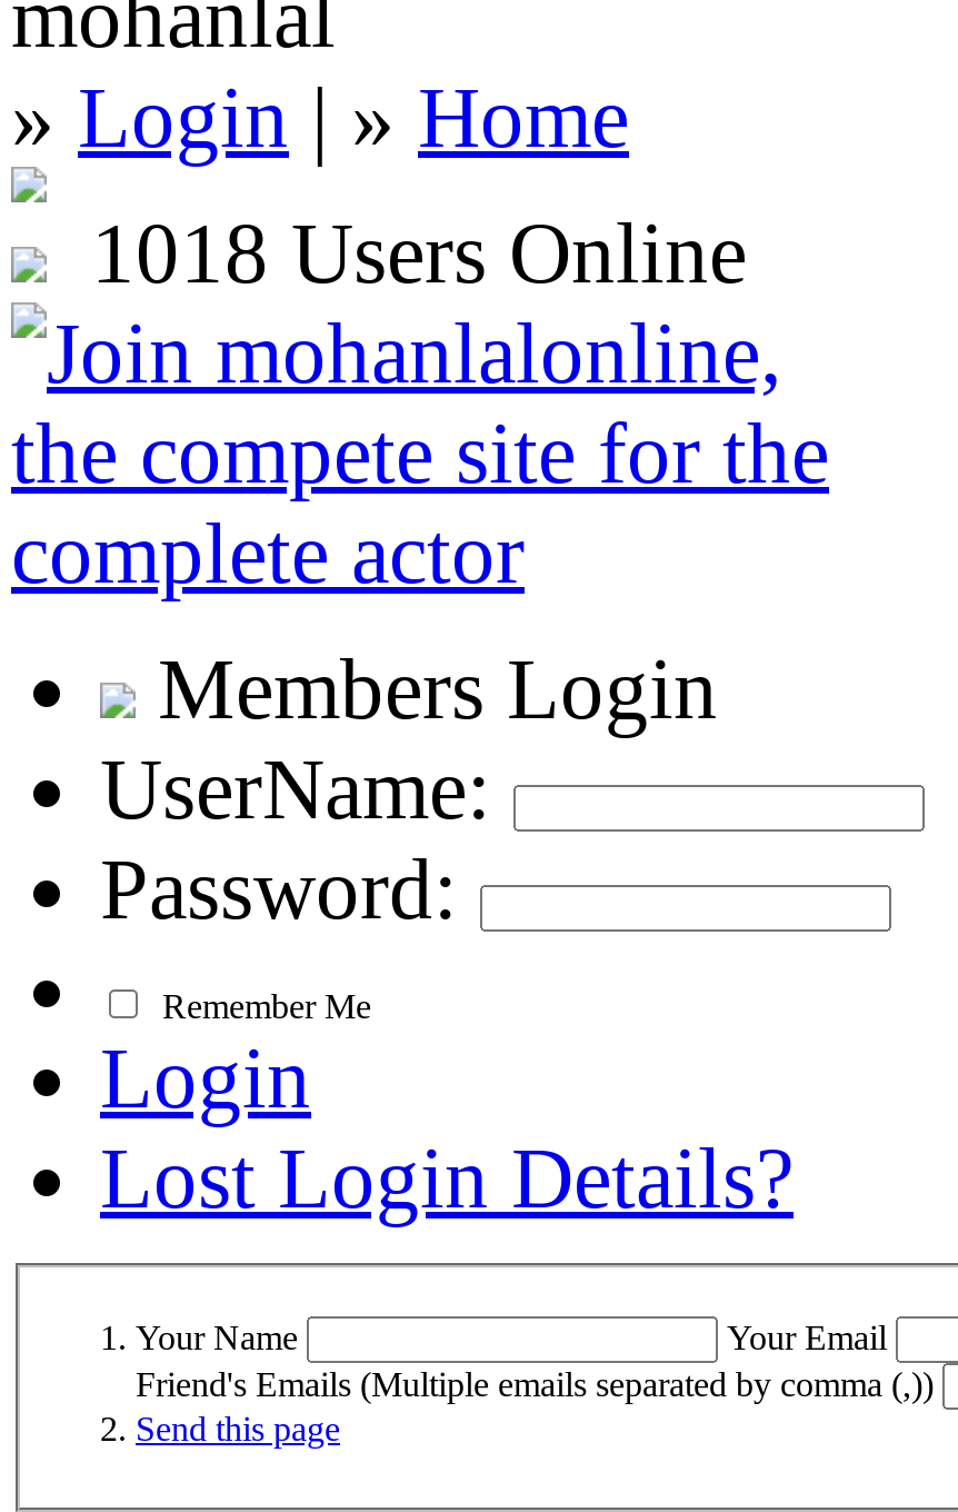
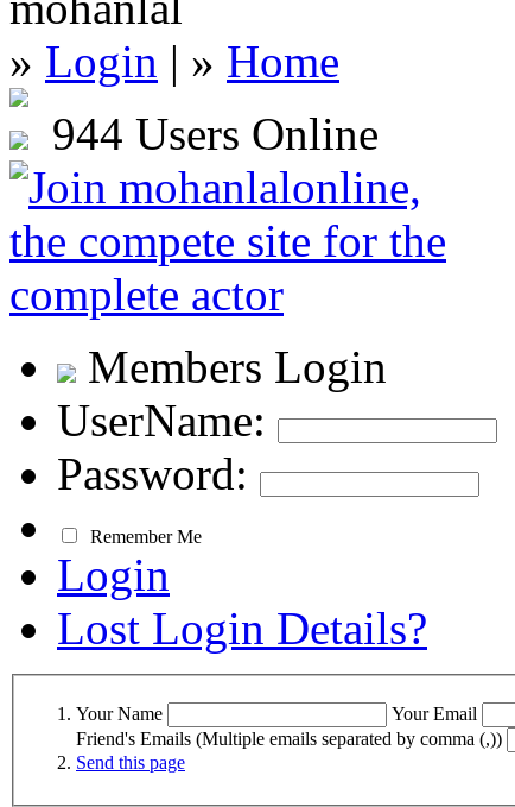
[47,205,747,300] 1018 Users Online -> [28,108,379,159] 944 Users Online

